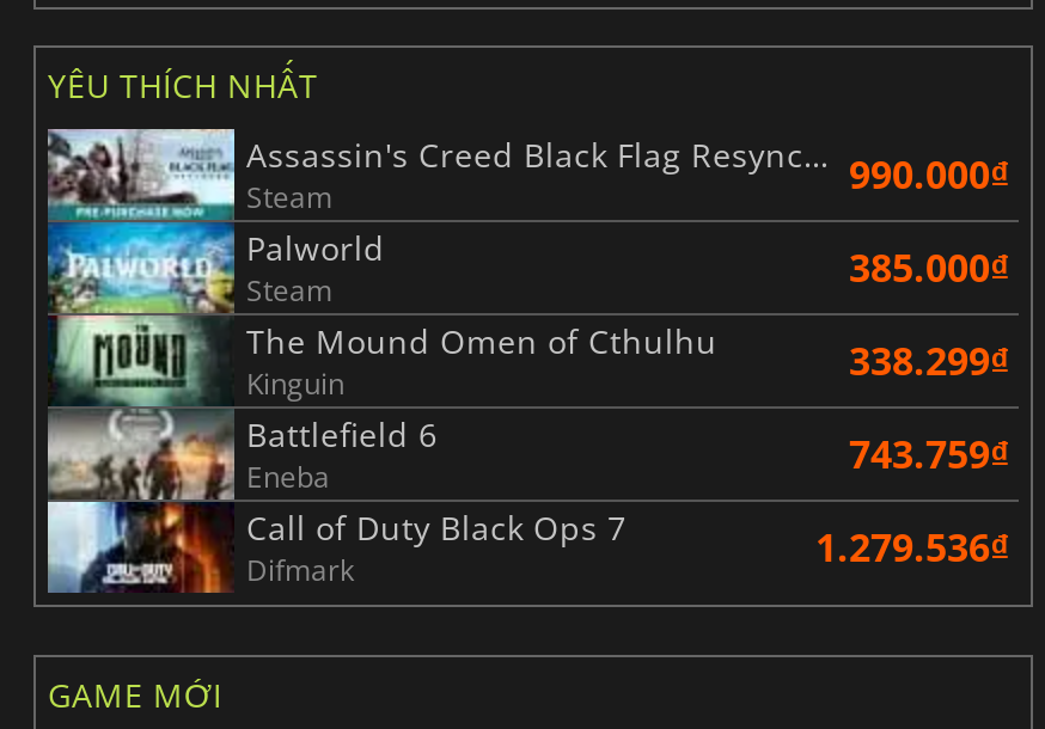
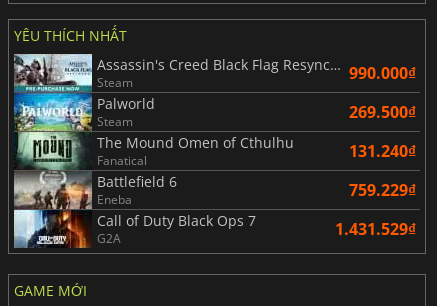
[849,241,1009,294] 385.000₫ -> [349,101,416,123] 269.500₫
[246,335,1009,404] Kinguin | 338.299₫ -> [97,140,416,169] Fanatical | 131.240₫
[849,428,1009,480] 743.759₫ -> [349,179,416,201] 759.229₫
[246,521,1009,590] Difmark | 1.279.536₫ -> [97,218,416,247] G2A | 1.431.529₫

